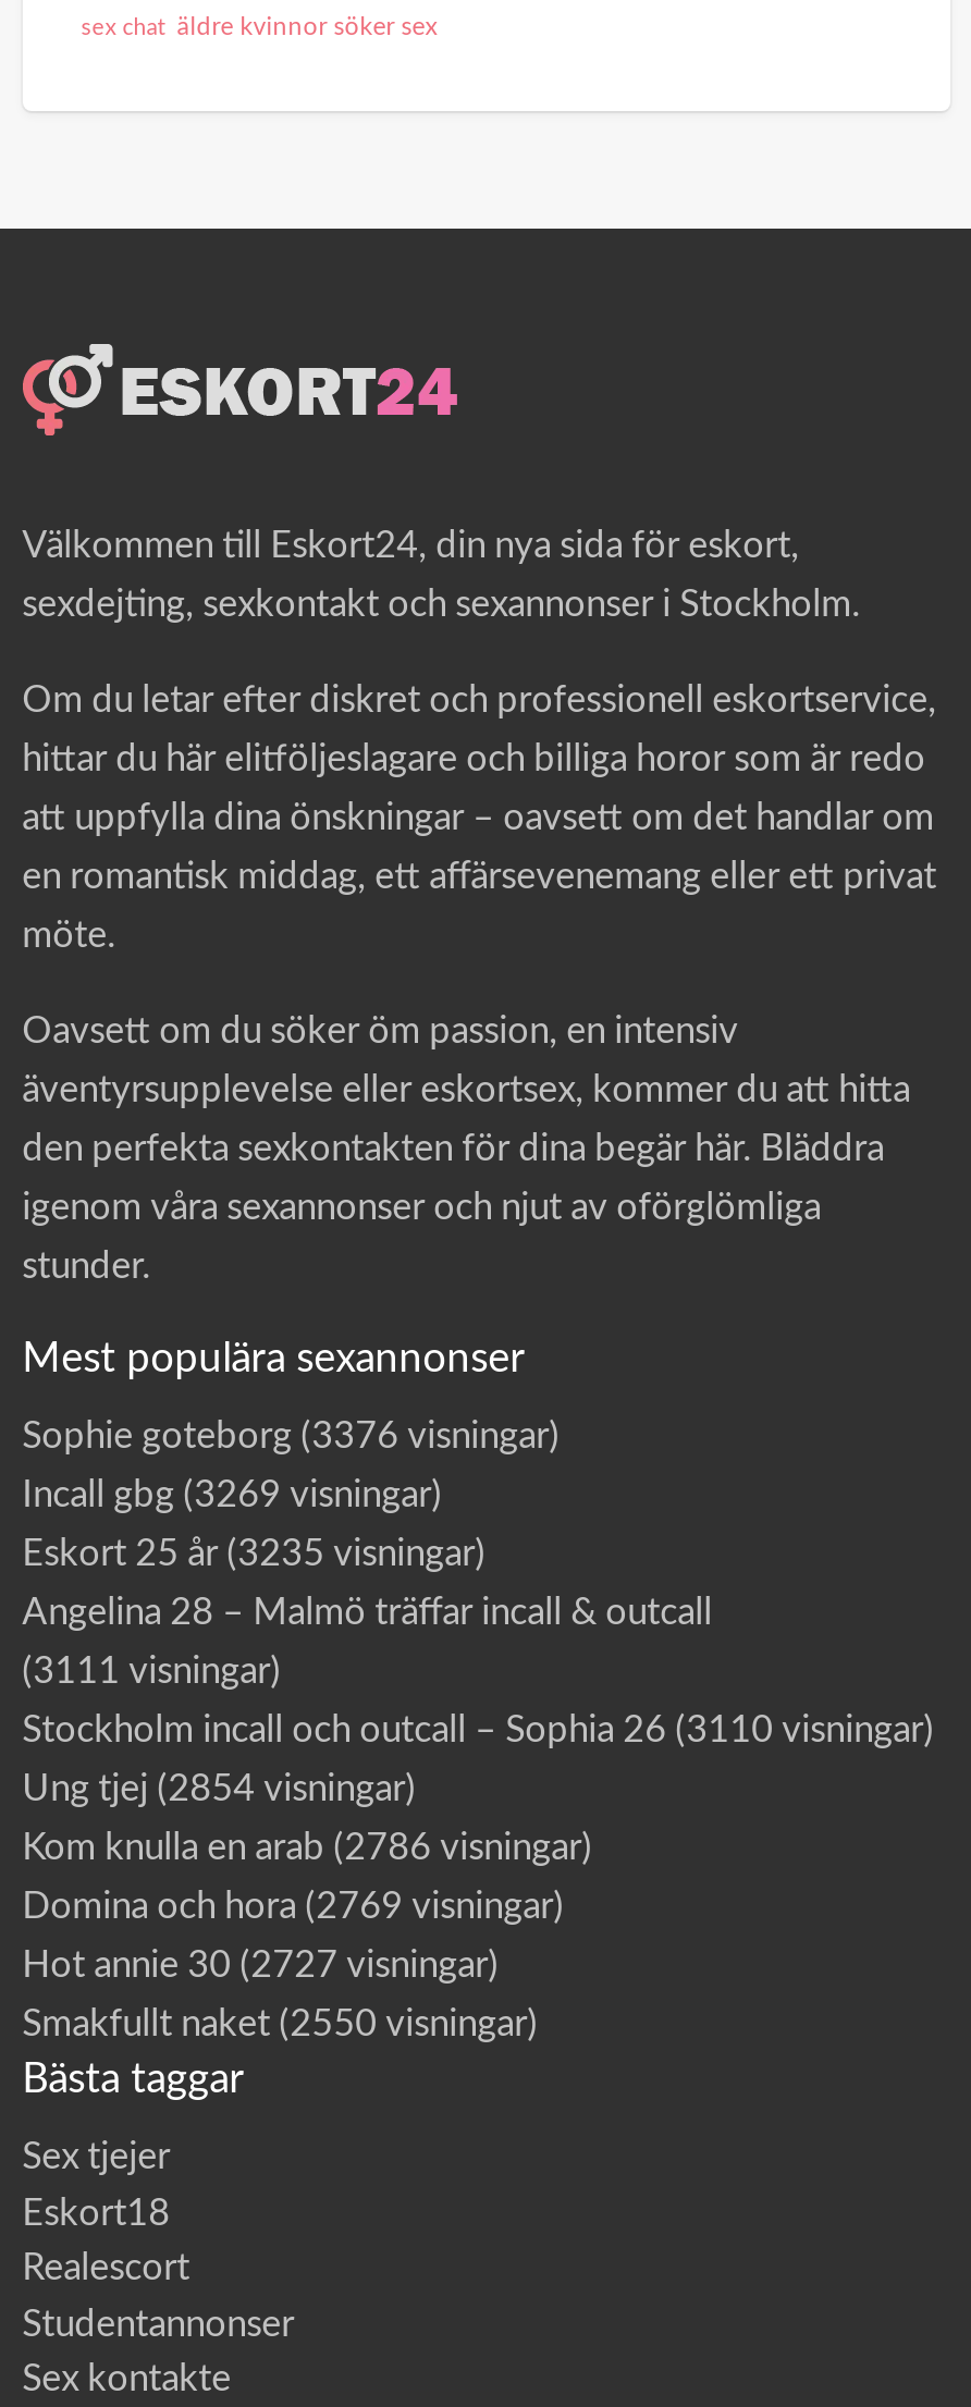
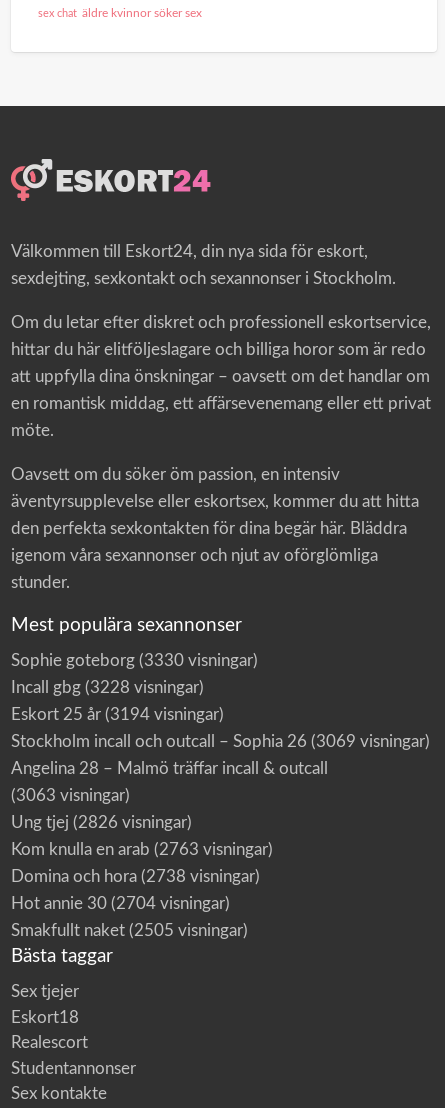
[22,1418,560,1573] Sophie goteborg (3376 visningar) | Incall gbg (3269 visningar) | Eskort 25 år (3235 visningar) -> [11,652,430,750] Sophie goteborg (3330 visningar) | Incall gbg (3228 visningar) | Eskort 25 år (3194 visningar) | Stockholm incall och outcall – Sophia 26 (3069 visningar)
moved [22,1594,712,1631] -> [11,760,328,777]: Angelina 28 – Malmö träffar incall & outcall
[22,1653,934,2043] (3111 visningar) | Stockholm incall och outcall – Sophia 26 (3110 visningar) | Ung tjej (2854 visningar) | Kom knulla en arab (2786 visningar) | Domina och hora (2769 visningar) | Hot annie 30 (2727 visningar) | Smakfullt naket (2550 visningar) -> [11,787,273,939] (3063 visningar) | Ung tjej (2826 visningar) | Kom knulla en arab (2763 visningar) | Domina och hora (2738 visningar) | Hot annie 30 (2704 visningar) | Smakfullt naket (2505 visningar)

